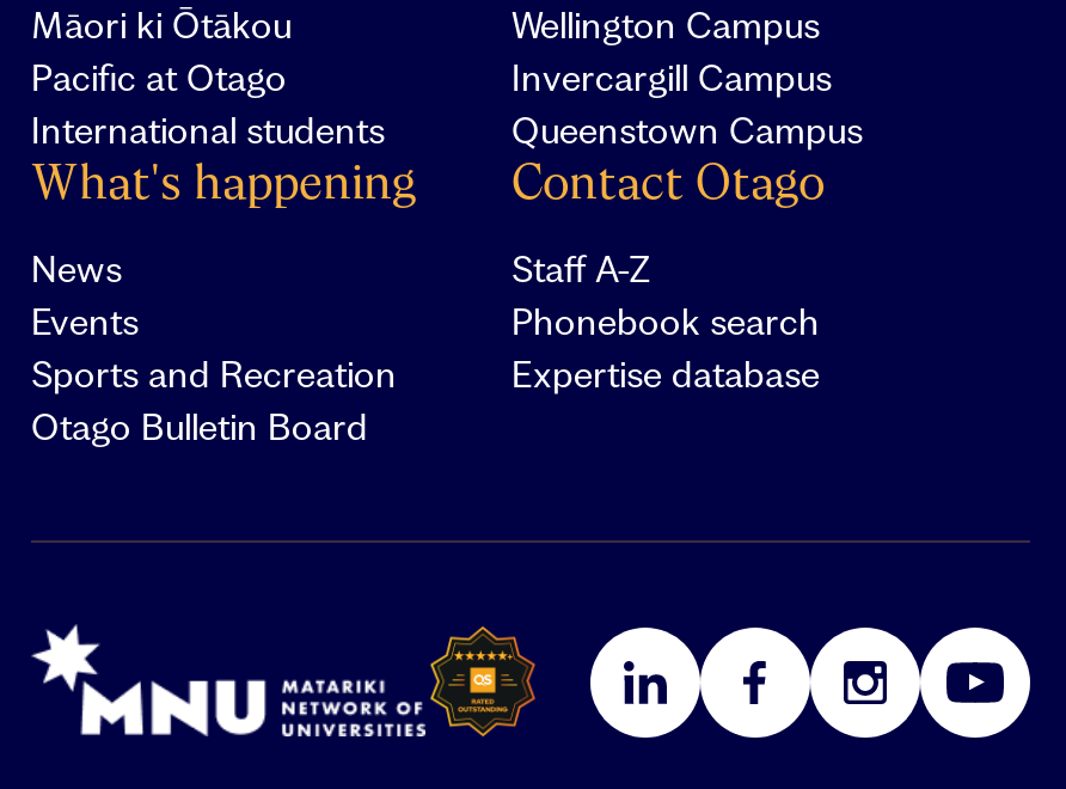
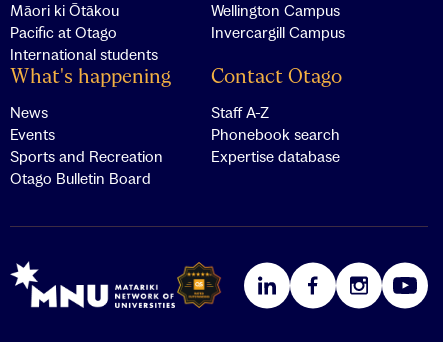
[511,114,863,152] Queenstown Campus -> none

